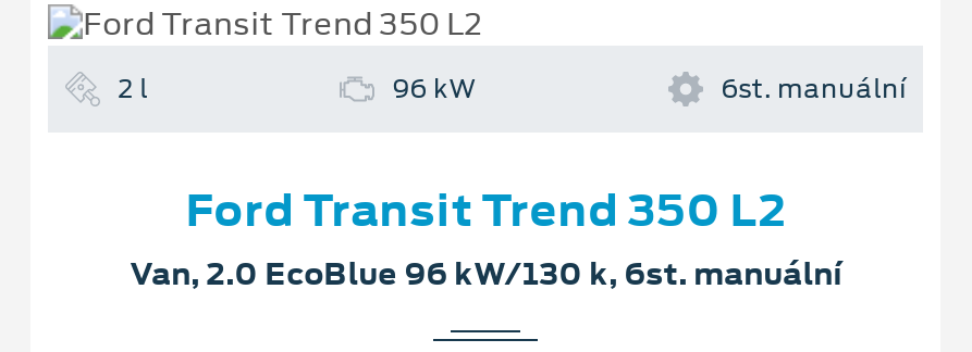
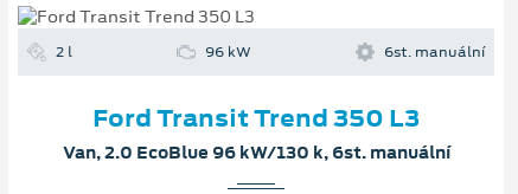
[185,181,786,242] Ford Transit Trend 350 L2 -> [92,101,420,134] Ford Transit Trend 350 L3

